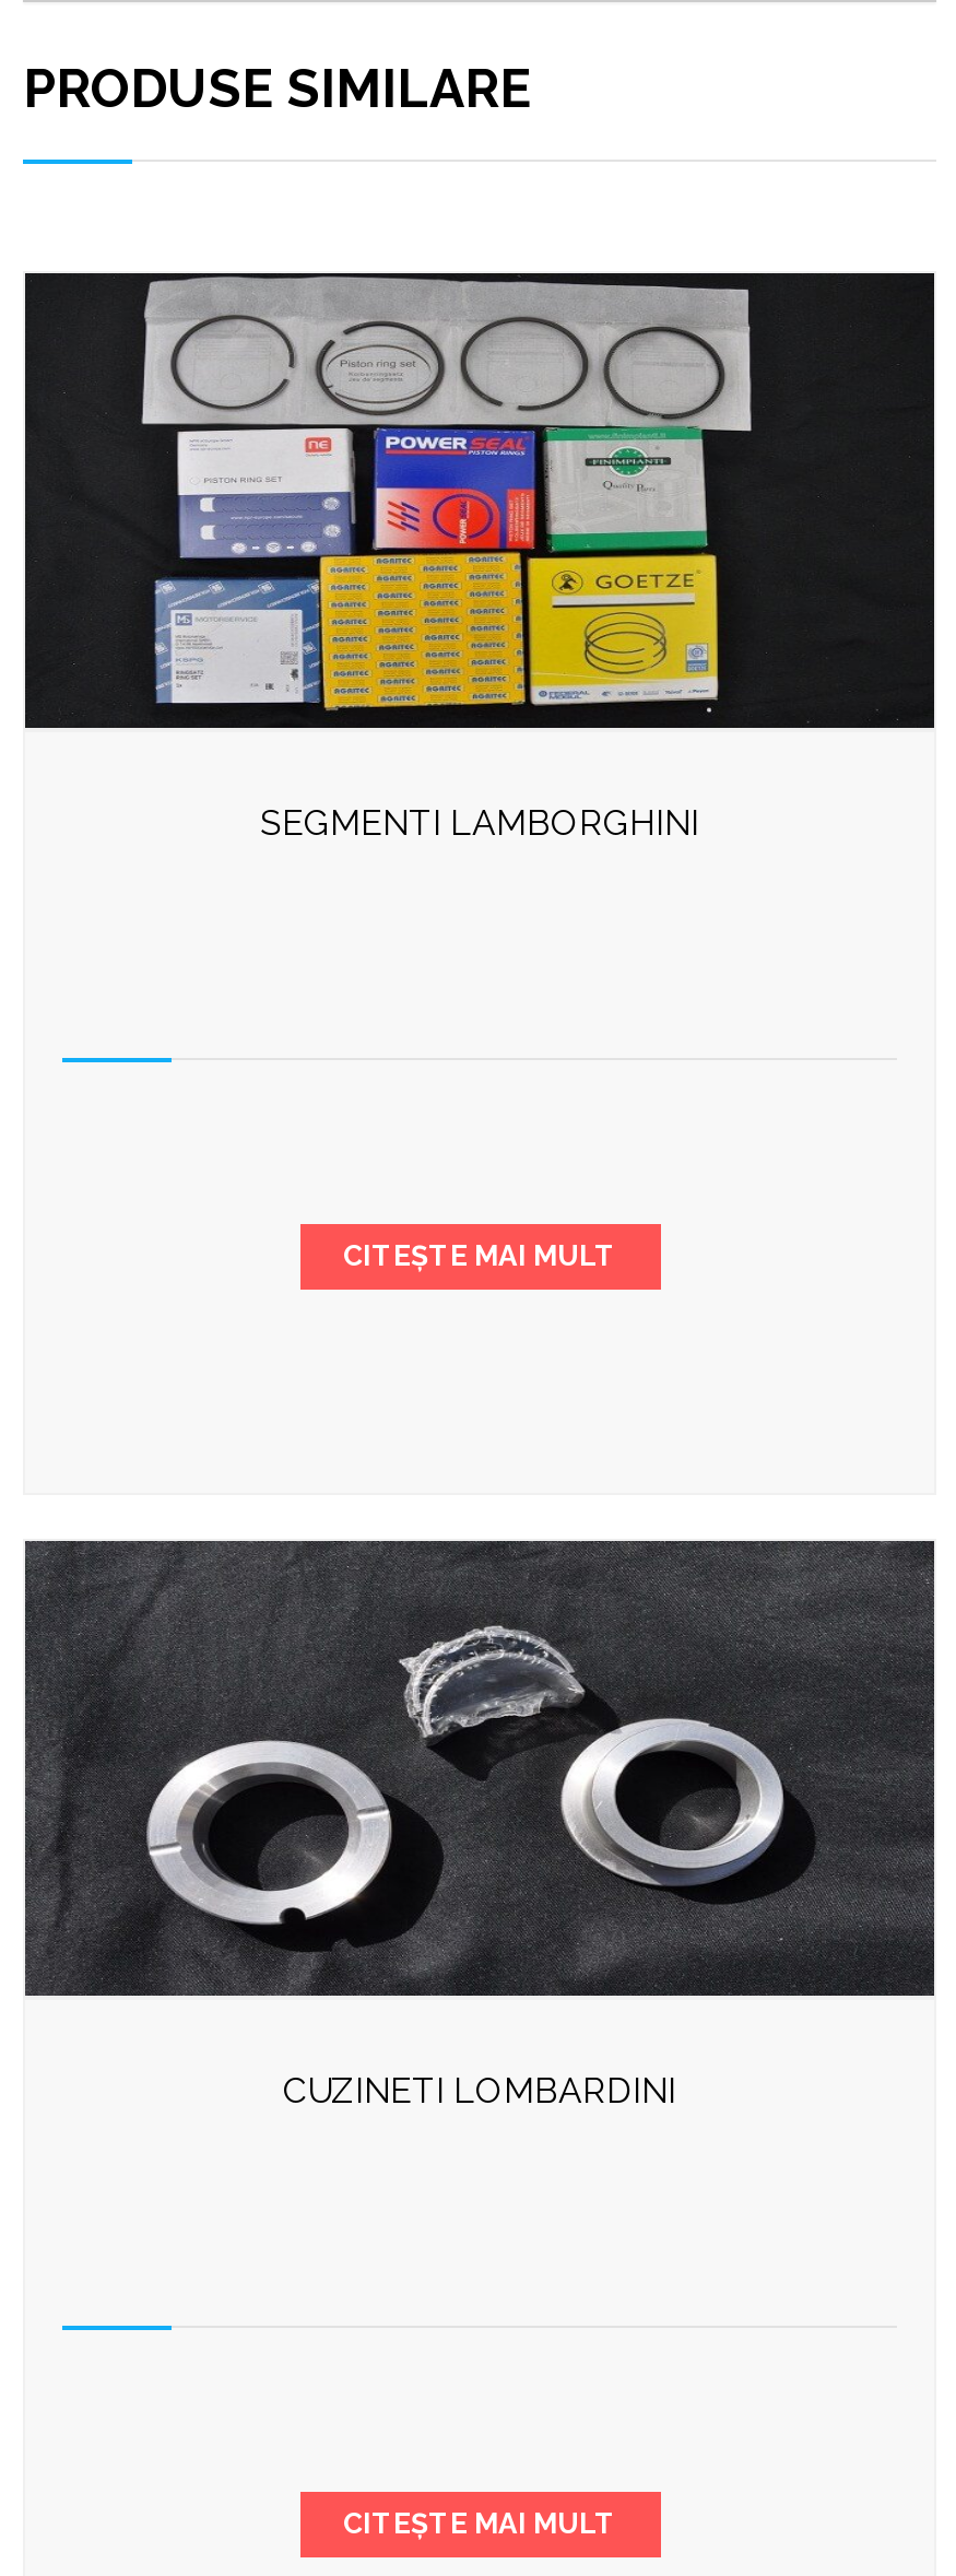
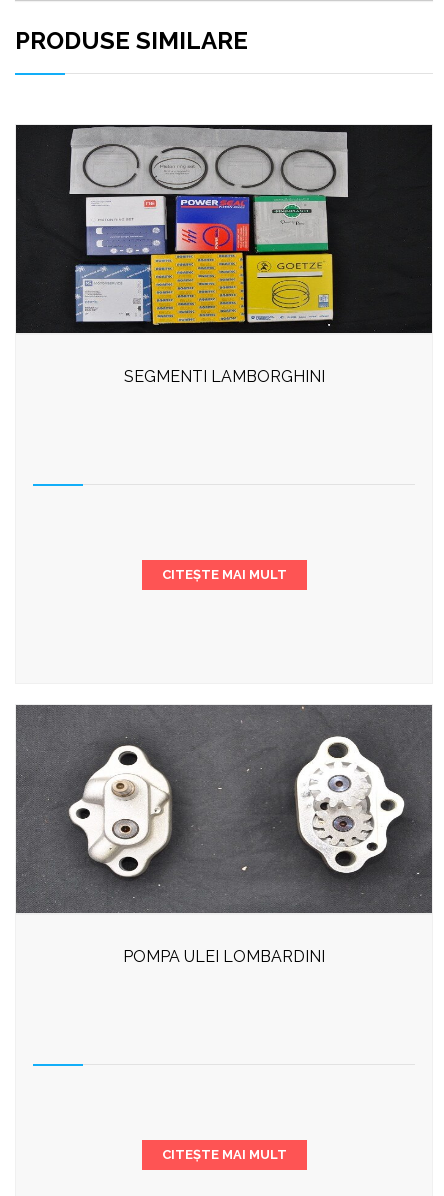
[27,1543,932,2111] [image] | CUZINETI LOMBARDINI -> [16,705,432,966] [image] | POMPA ULEI LOMBARDINI

